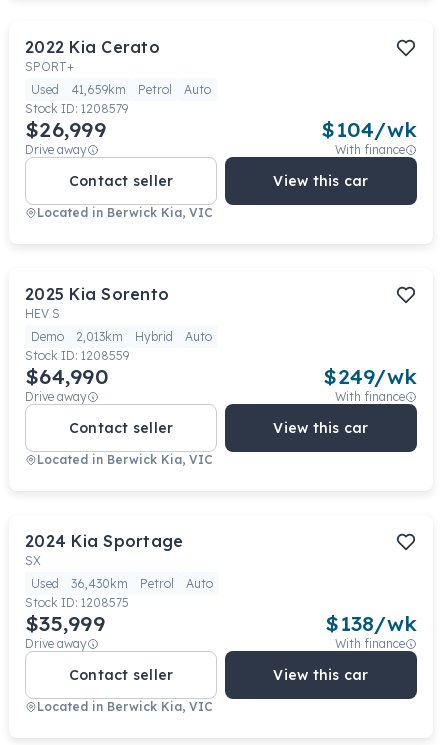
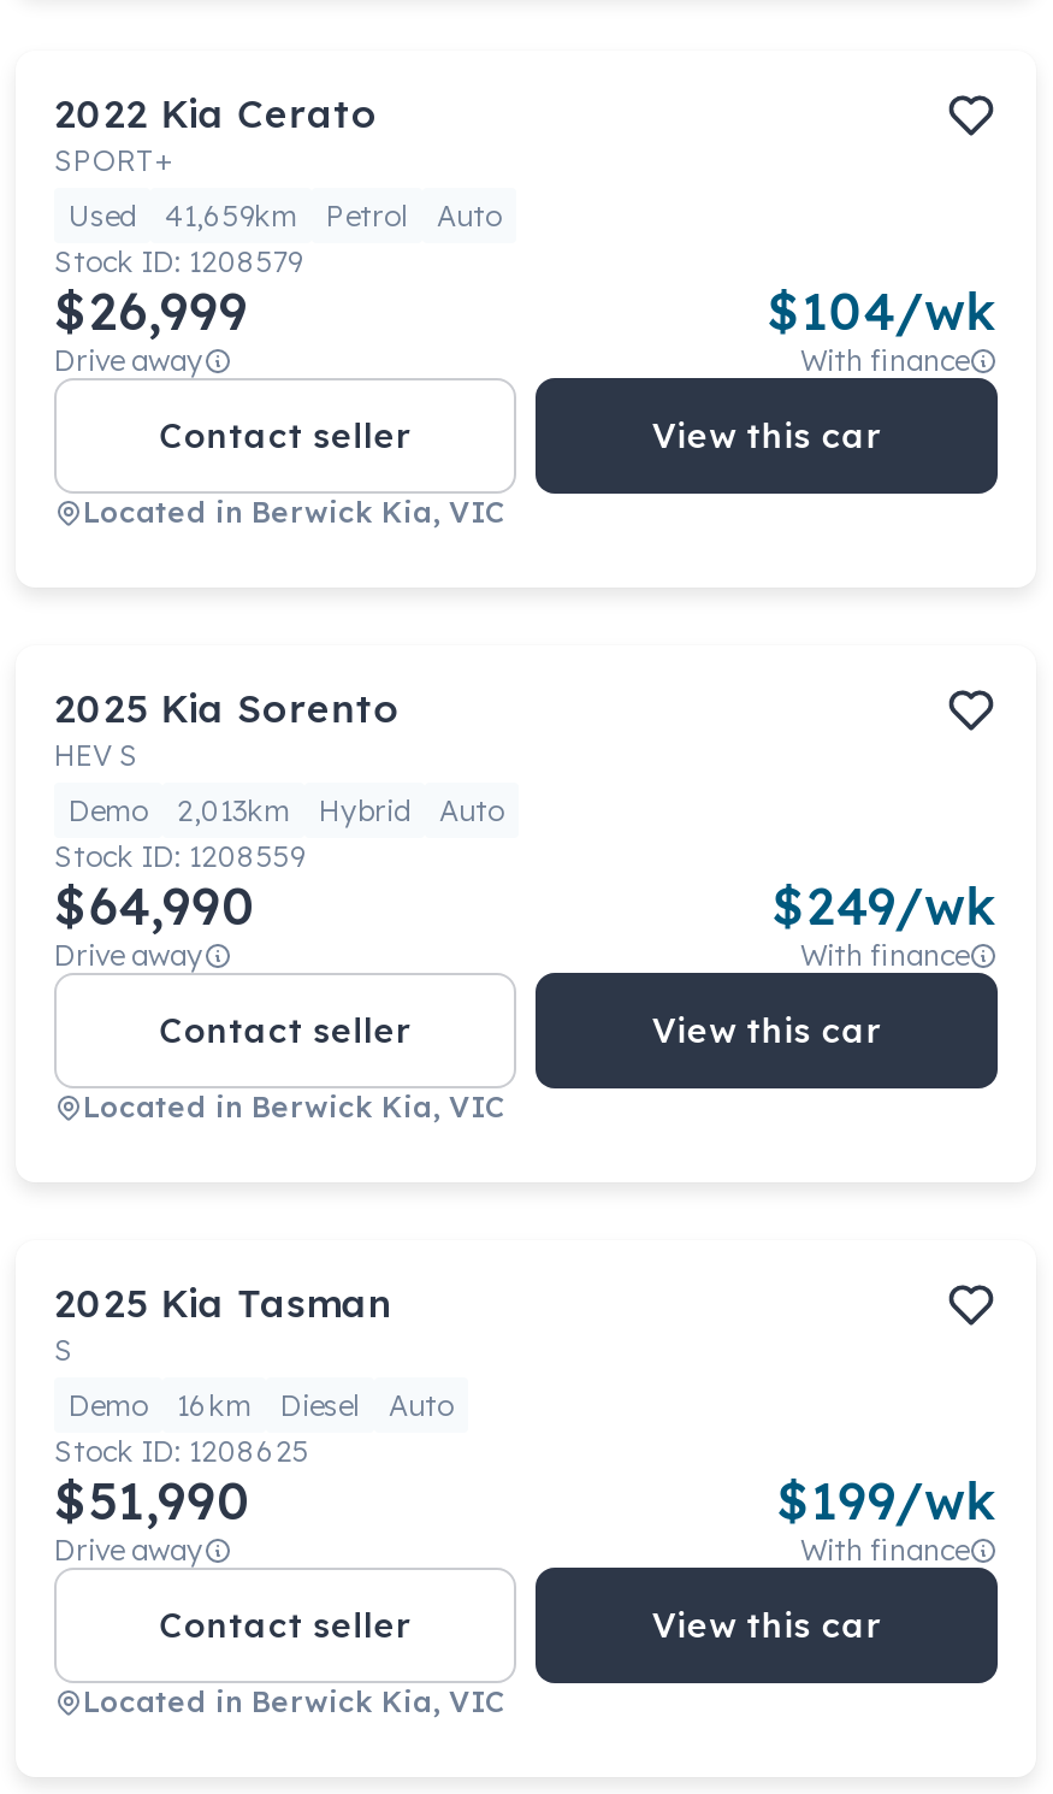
[25,531,183,568] 2024 Kia Sportage | SX -> [54,1279,393,1368] 2025 Kia Tasman | S
[31,576,174,591] Used | 36,430km | Petrol -> [69,1387,360,1423] Demo | 16km | Diesel
[25,595,129,610] Stock ID: 1208575 -> [54,1433,309,1469] Stock ID: 1208625
[25,610,105,636] $35,999 -> [54,1469,251,1532] $51,990
[325,610,417,636] $138/wk -> [777,1469,998,1532] $199/wk

